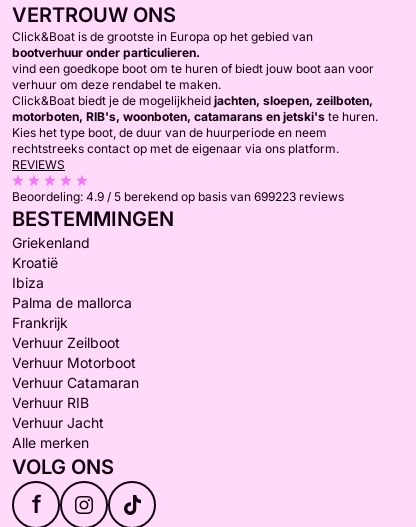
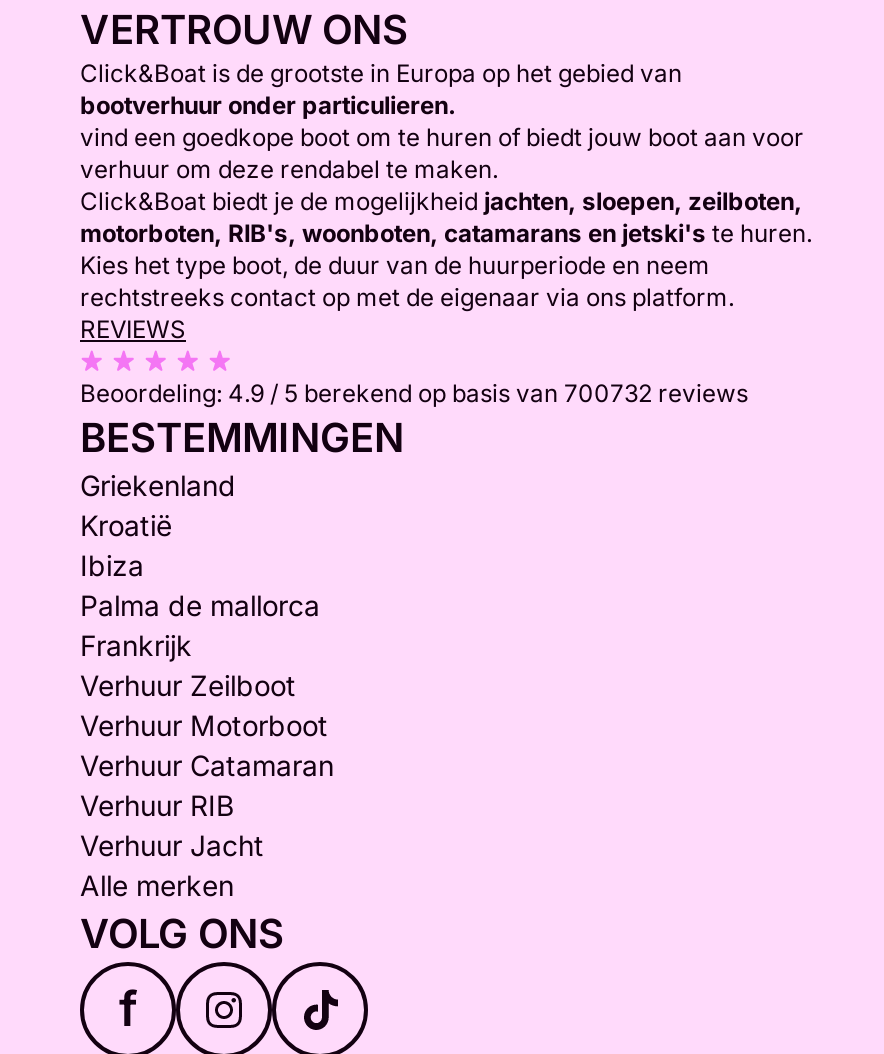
[12,189,344,204] Beoordeling: 4.9 / 5 berekend op basis van 699223 reviews -> [80,378,748,408] Beoordeling: 4.9 / 5 berekend op basis van 700732 reviews

